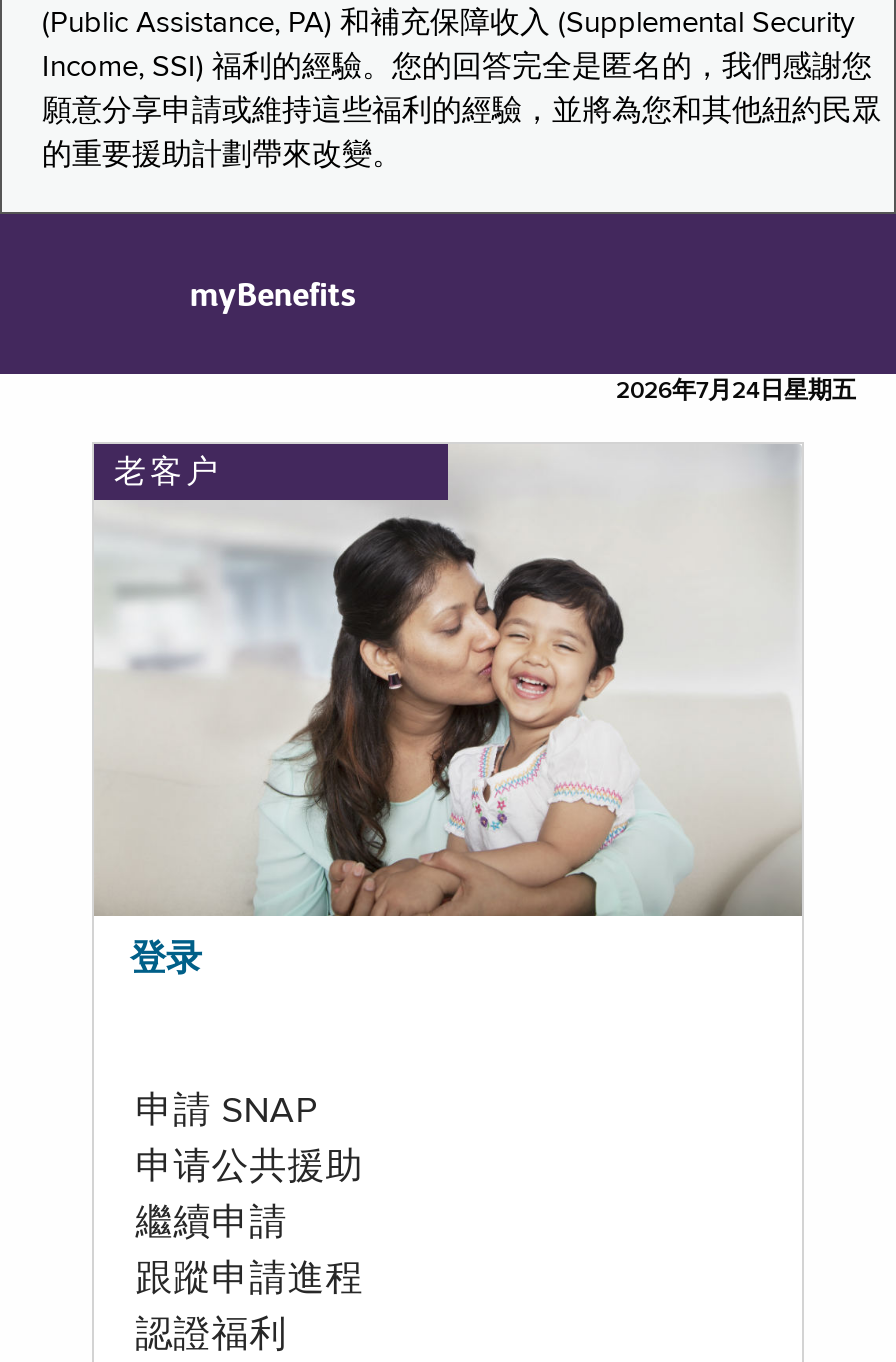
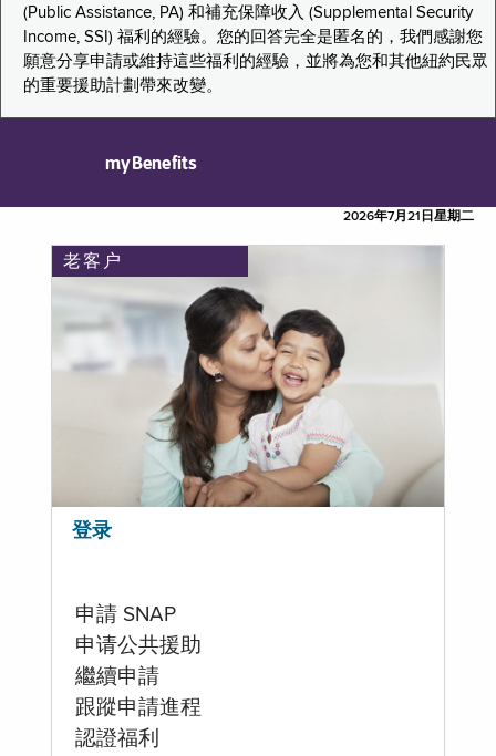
[616,380,856,404] 2026年7月24日星期五 -> [343,210,474,224] 2026年7月21日星期二

